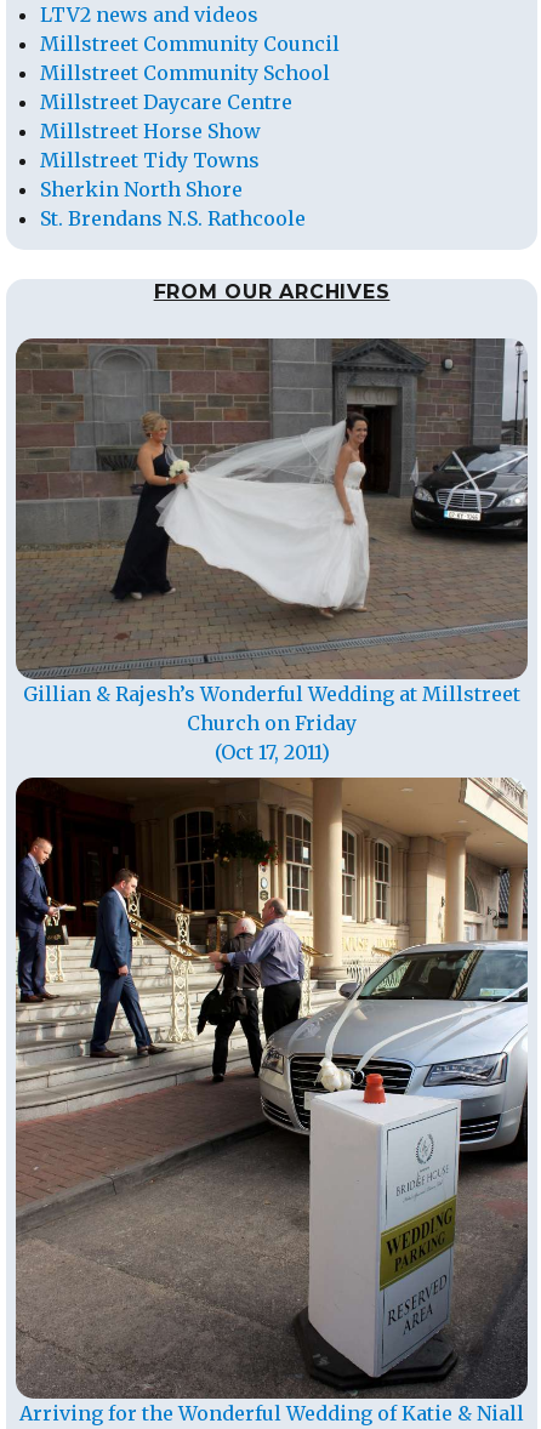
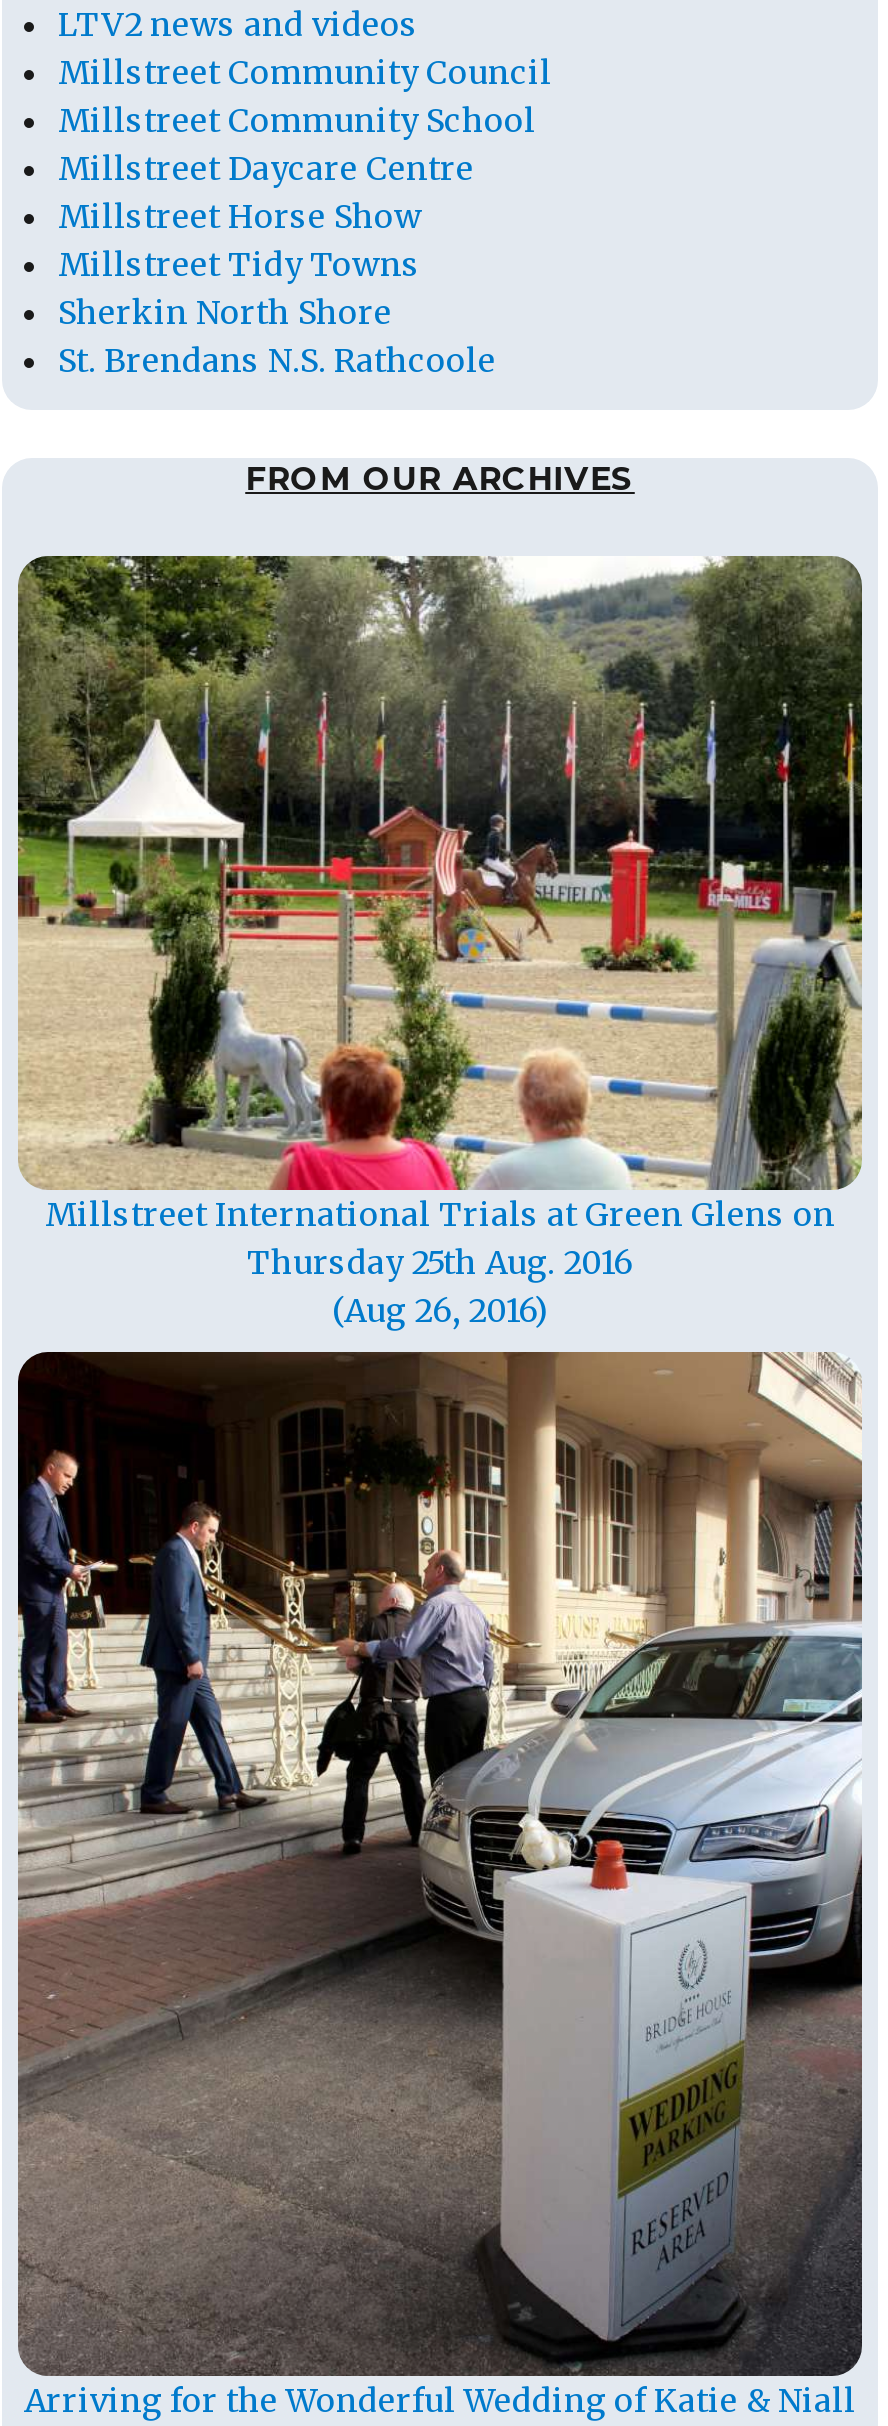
[15,337,528,672] [image] -> [18,554,864,1108] [image]
[23,682,520,764] Gillian & Rajesh’s Wonderful Wedding at Millstreet | Church on Friday | (Oct 17, 2011) -> [45,1194,835,1330] Millstreet International Trials at Green Glens on | Thursday 25th Aug. 2016 | (Aug 26, 2016)

